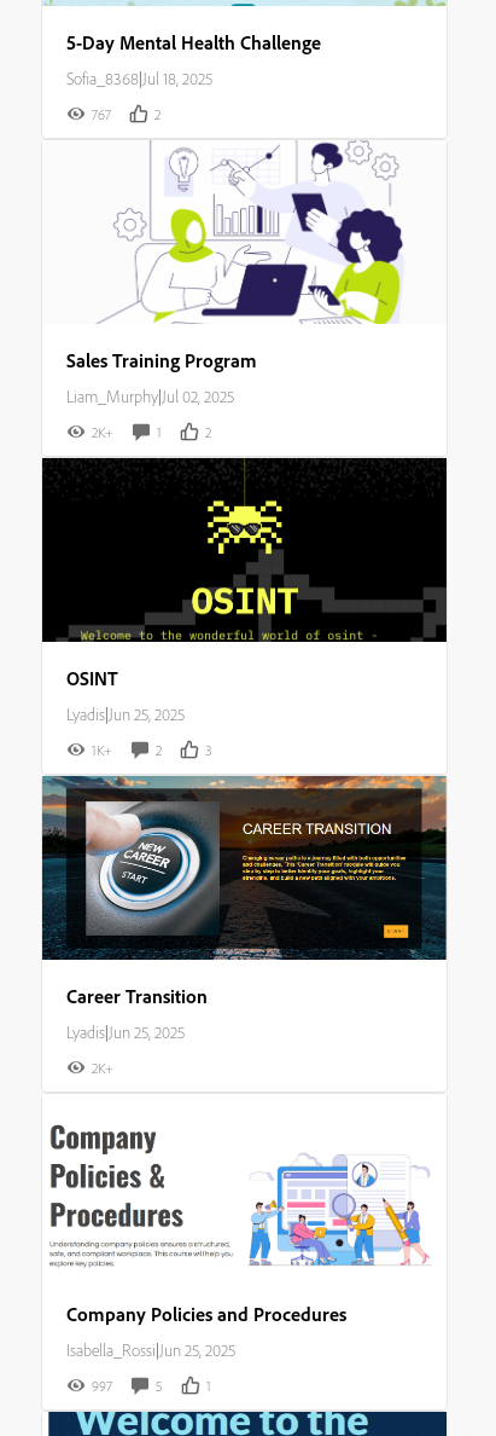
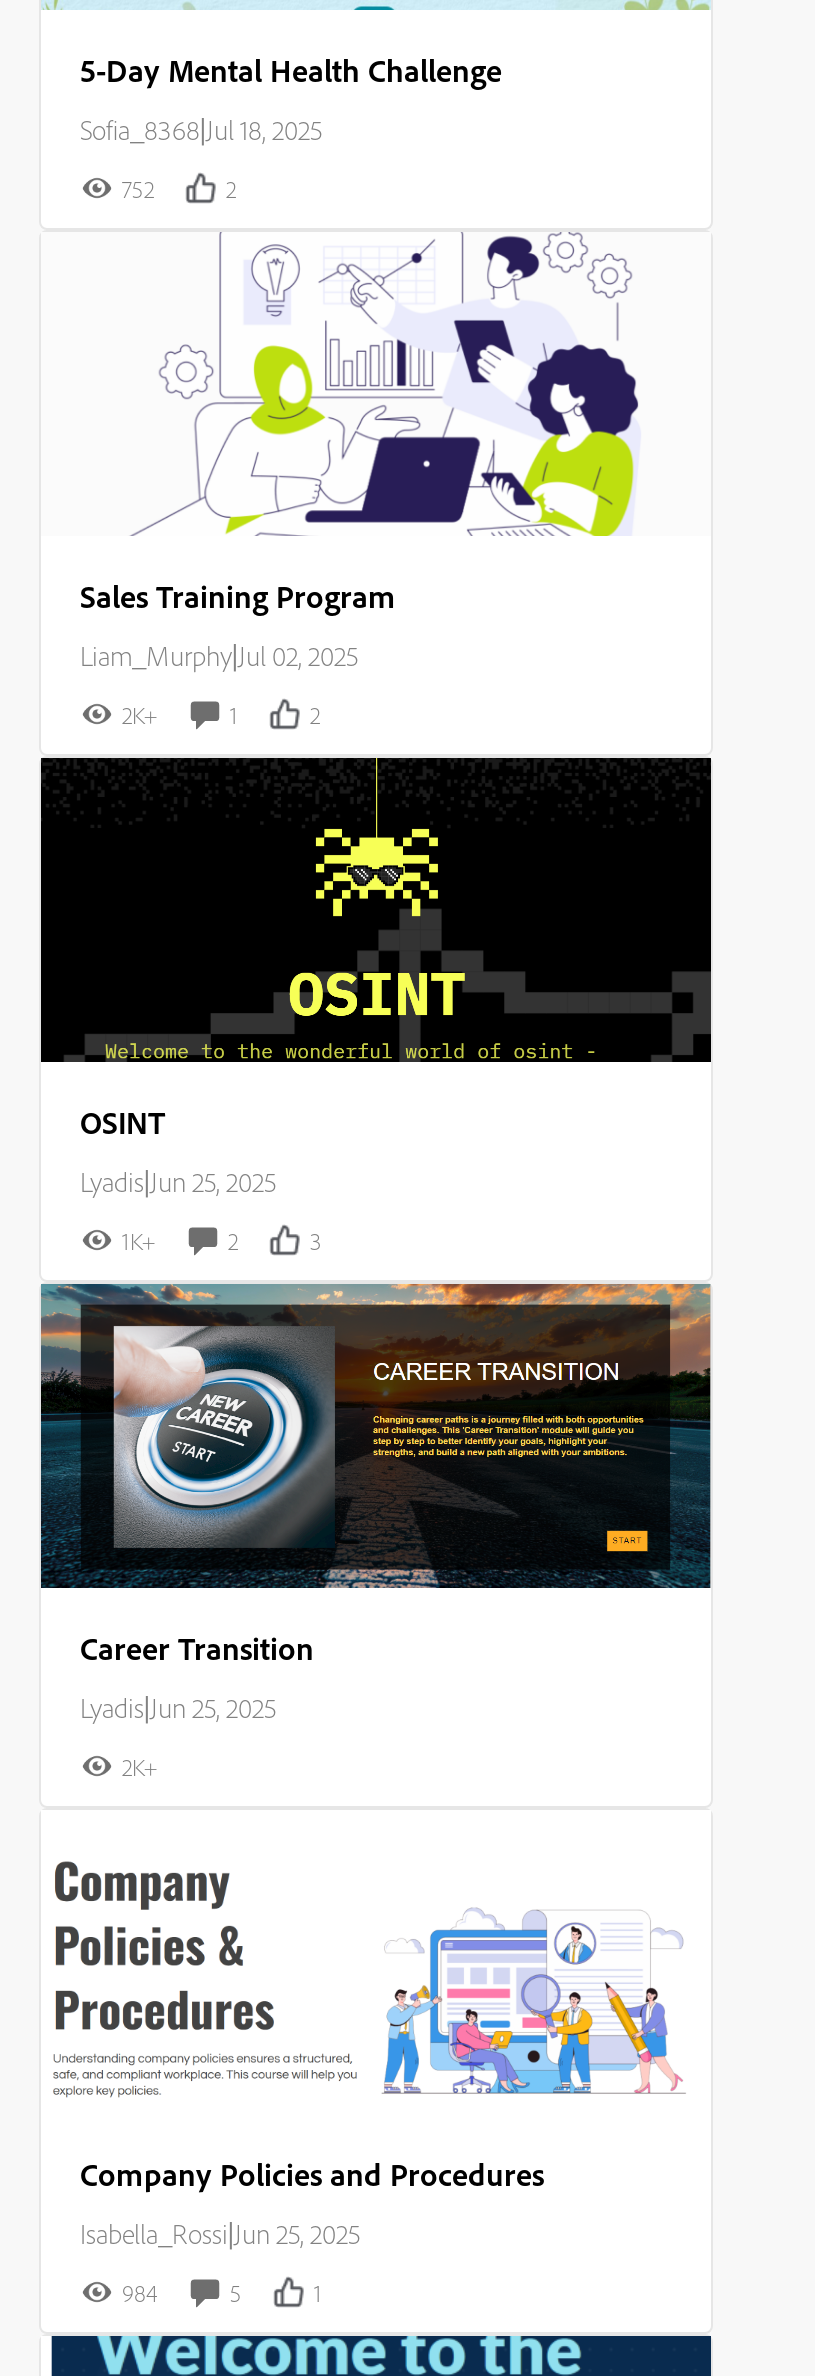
[91,105,110,123] 767 -> [122,174,154,204] 752
[91,1377,112,1395] 997 -> [122,2278,158,2308] 984

